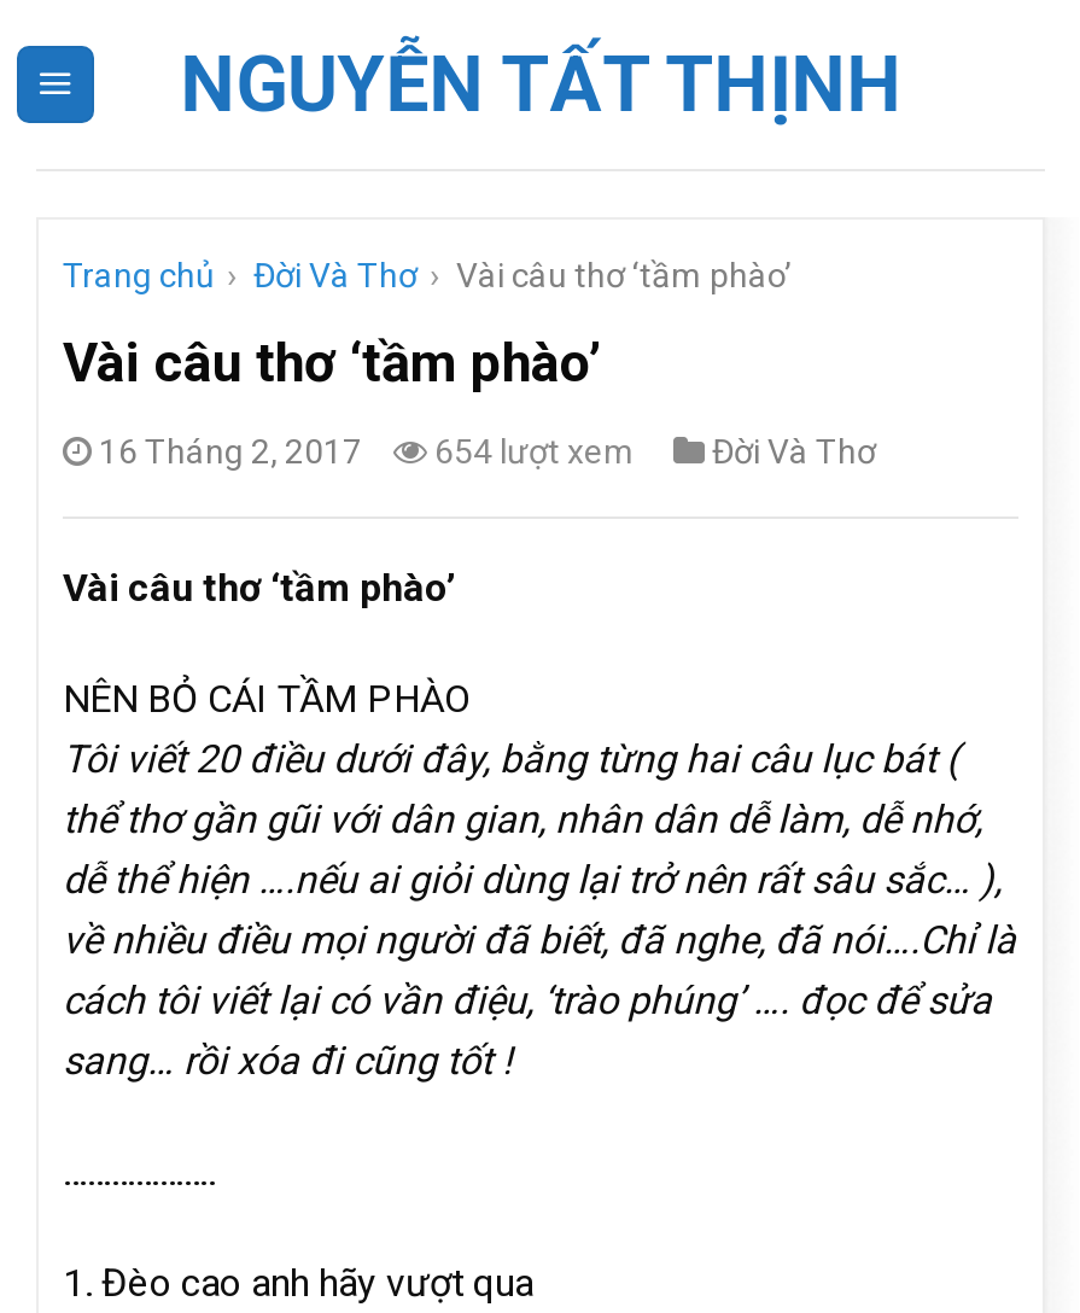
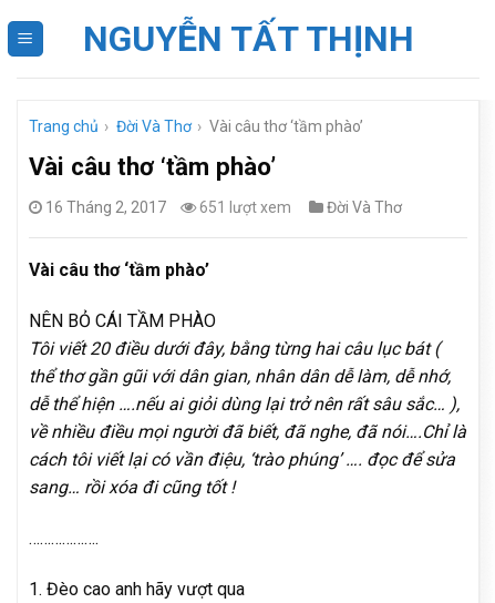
[99,433,876,471] 16 Tháng 2, 2017 654 lượt xem Đời Và Thơ -> [45,199,402,216] 16 Tháng 2, 2017 651 lượt xem Đời Và Thơ

